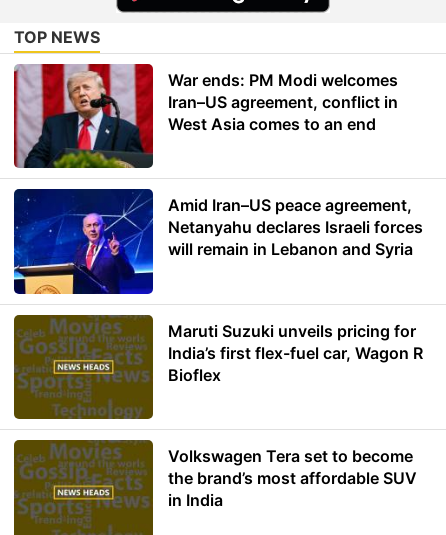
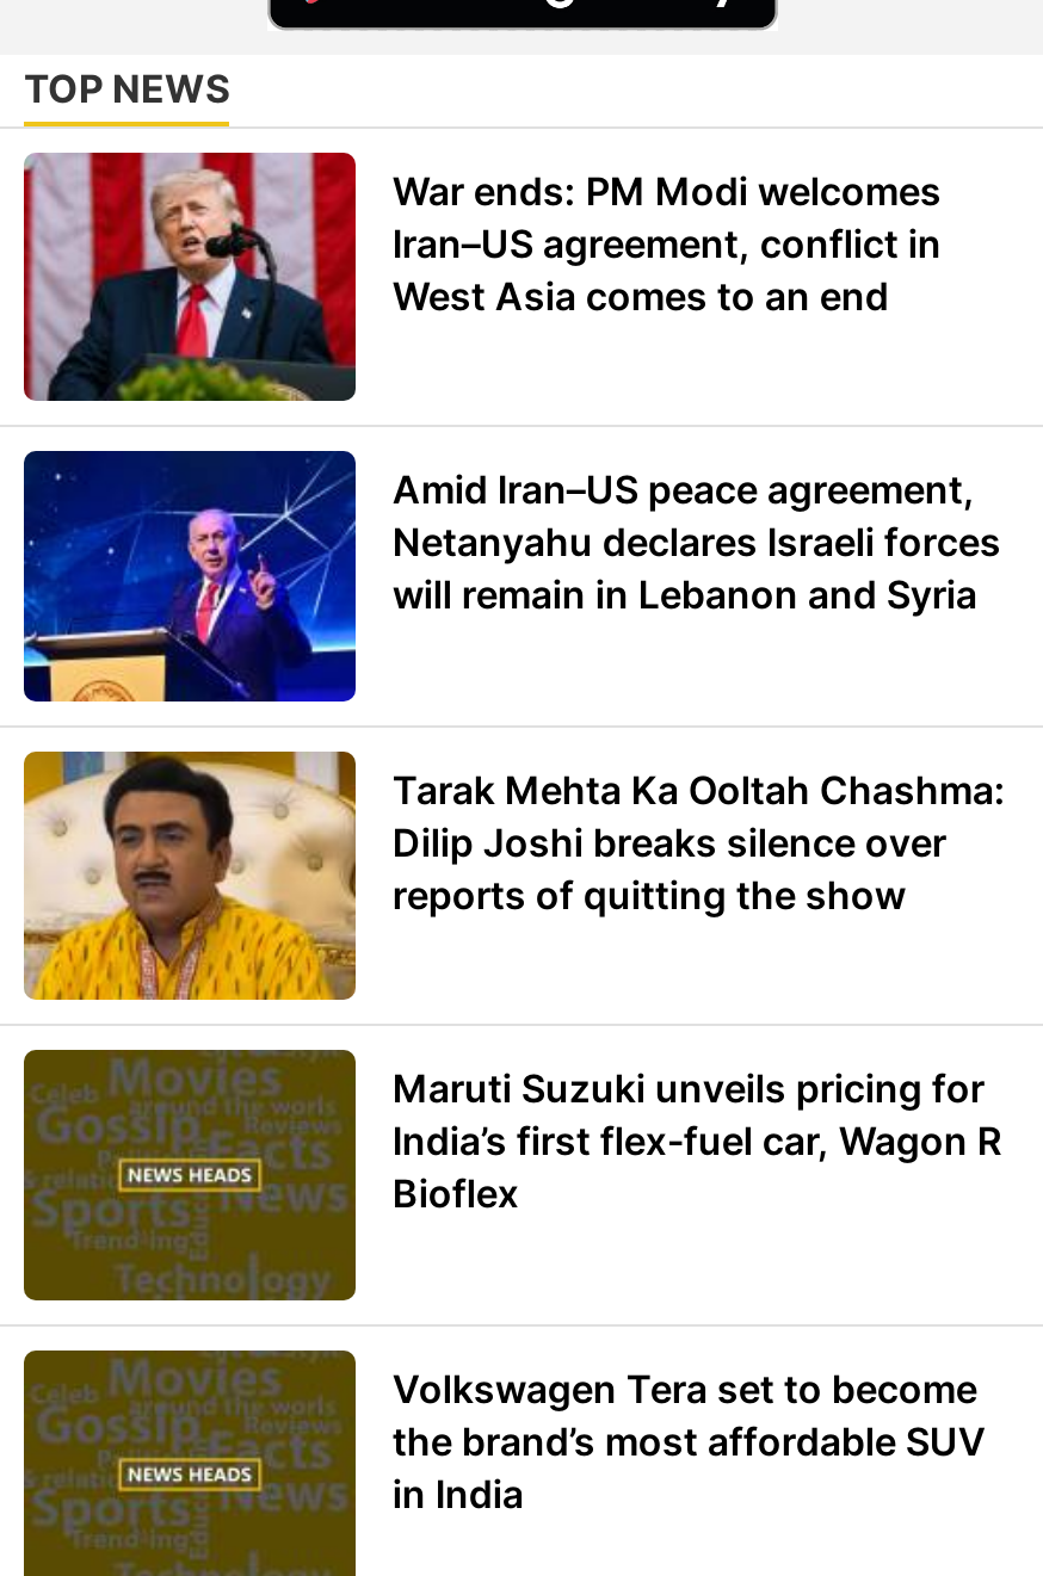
none -> [21,749,1006,1002] [image] | Tarak Mehta Ka Ooltah Chashma: | Dilip Joshi breaks silence over | reports of quitting the show

